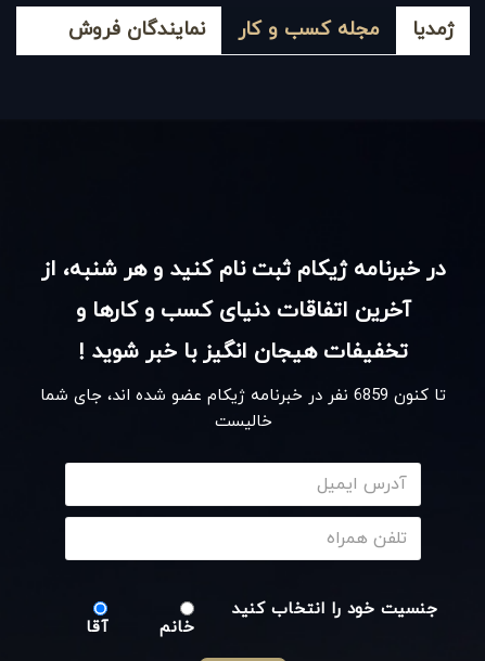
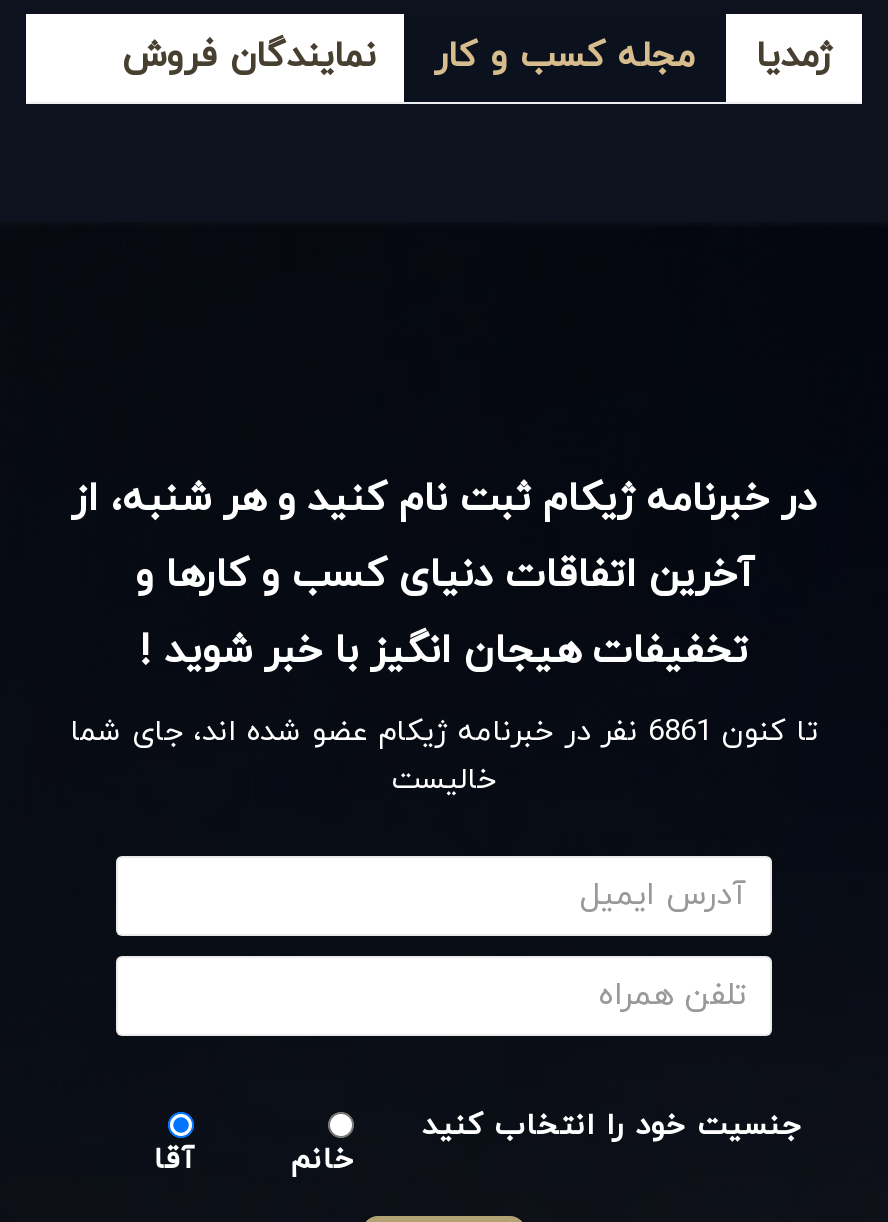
[40,385,446,407] تا کنون 6859 نفر در خبرنامه ژیکام عضو شده اند، جای شما -> [70,712,818,754] تا کنون 6861 نفر در خبرنامه ژیکام عضو شده اند، جای شما

